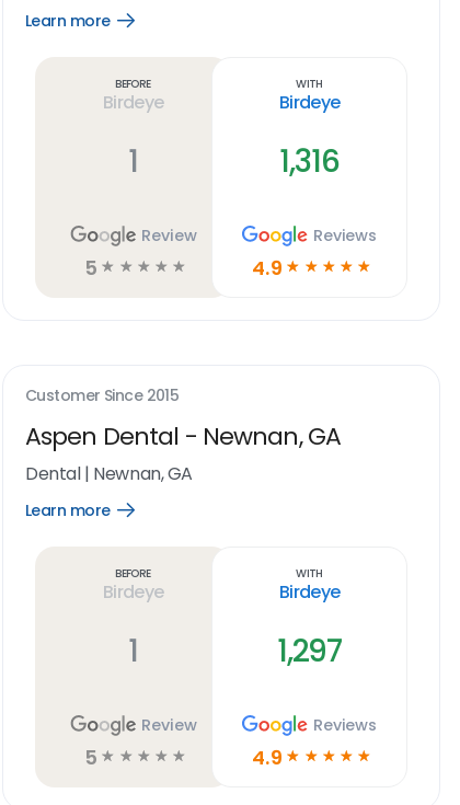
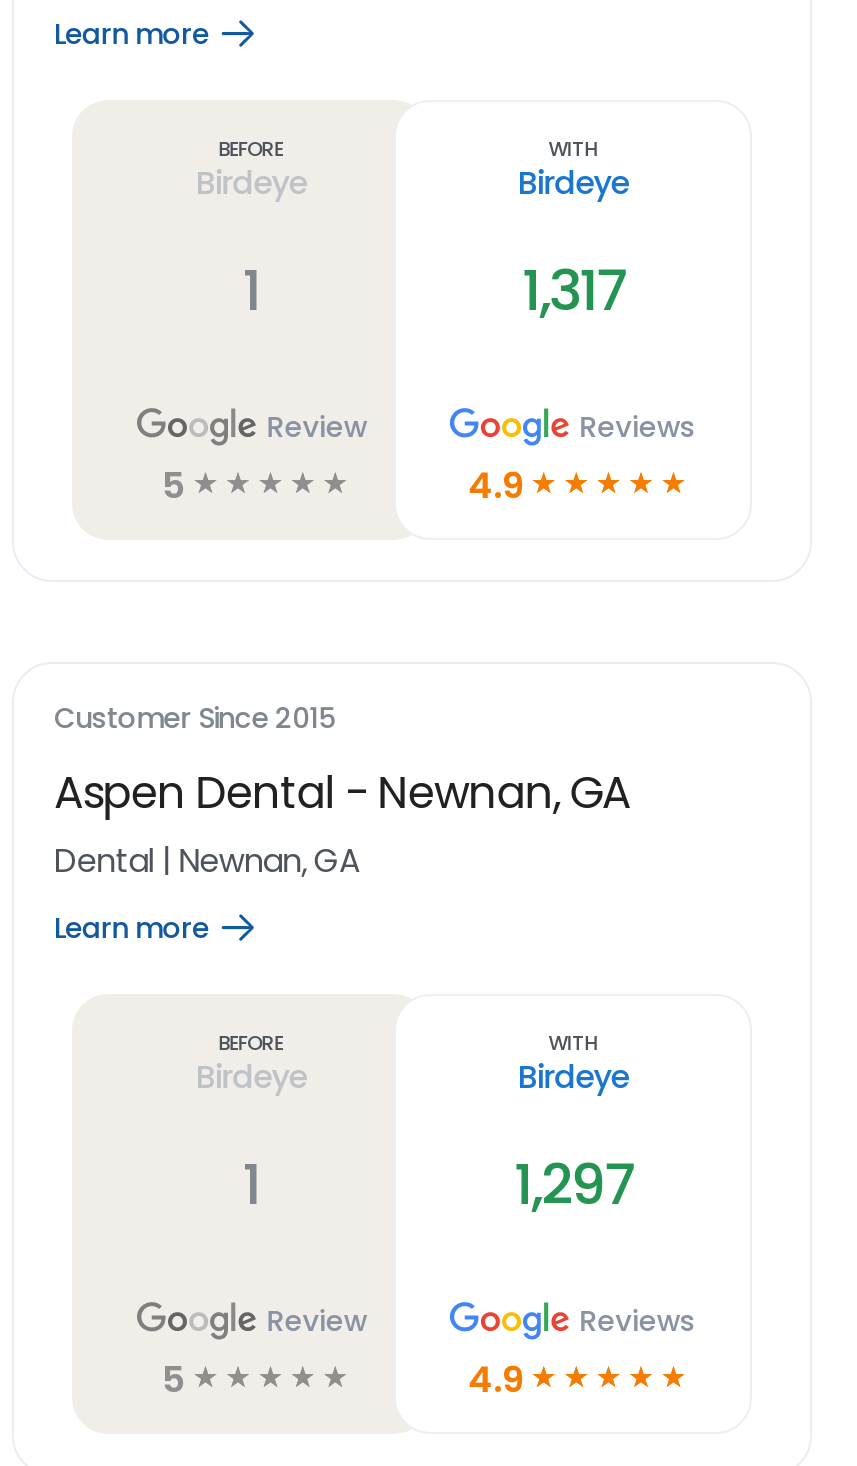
[280,140,339,182] 1,316 -> [522,251,624,329] 1,317

